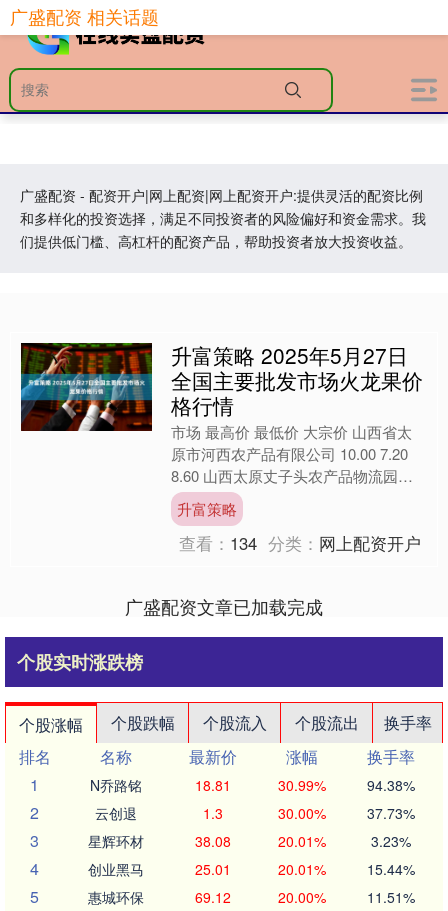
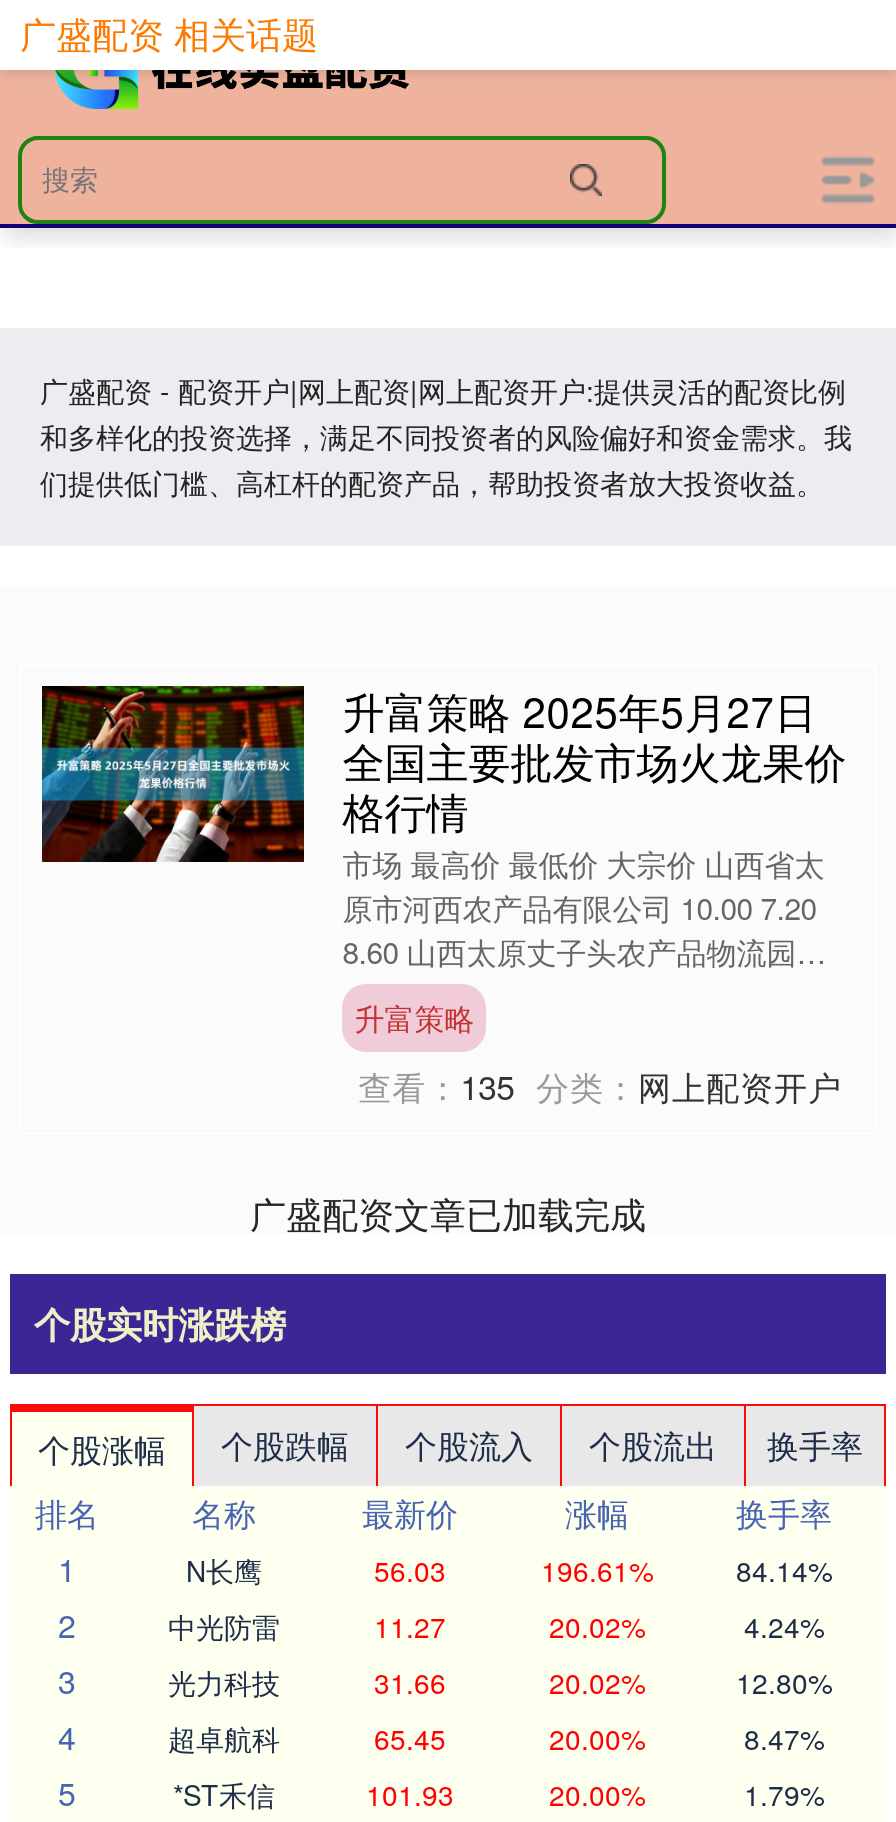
[179,531,421,555] 查看：134 分类：网上配资开户 -> [358,1062,842,1110] 查看：135 分类：网上配资开户
[90,775,414,795] N乔路铭 | 18.81 | 30.99% | 94.38% -> [186,1550,832,1590] N长鹰 | 56.03 | 196.61% | 84.14%
[95,803,414,823] 云创退 | 1.3 | 30.00% | 37.73% -> [168,1606,824,1646] 中光防雷 | 11.27 | 20.02% | 4.24%
[88,831,410,851] 星辉环材 | 38.08 | 20.01% | 3.23% -> [168,1662,832,1702] 光力科技 | 31.66 | 20.02% | 12.80%
[88,859,414,879] 创业黑马 | 25.01 | 20.01% | 15.44% -> [168,1718,824,1758] 超卓航科 | 65.45 | 20.00% | 8.47%
[88,887,230,907] 惠城环保 | 69.12 -> [173,1774,454,1814] *ST禾信 | 101.93
[366,887,414,907] 11.51% -> [744,1774,824,1814] 1.79%

